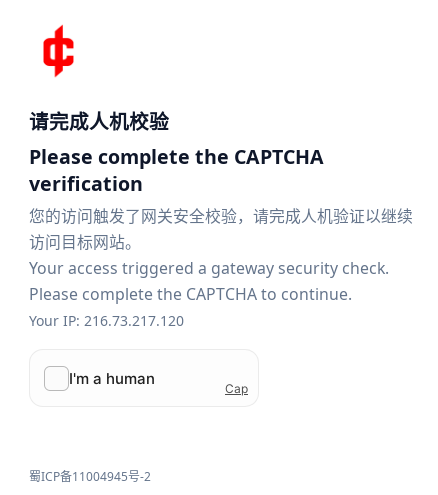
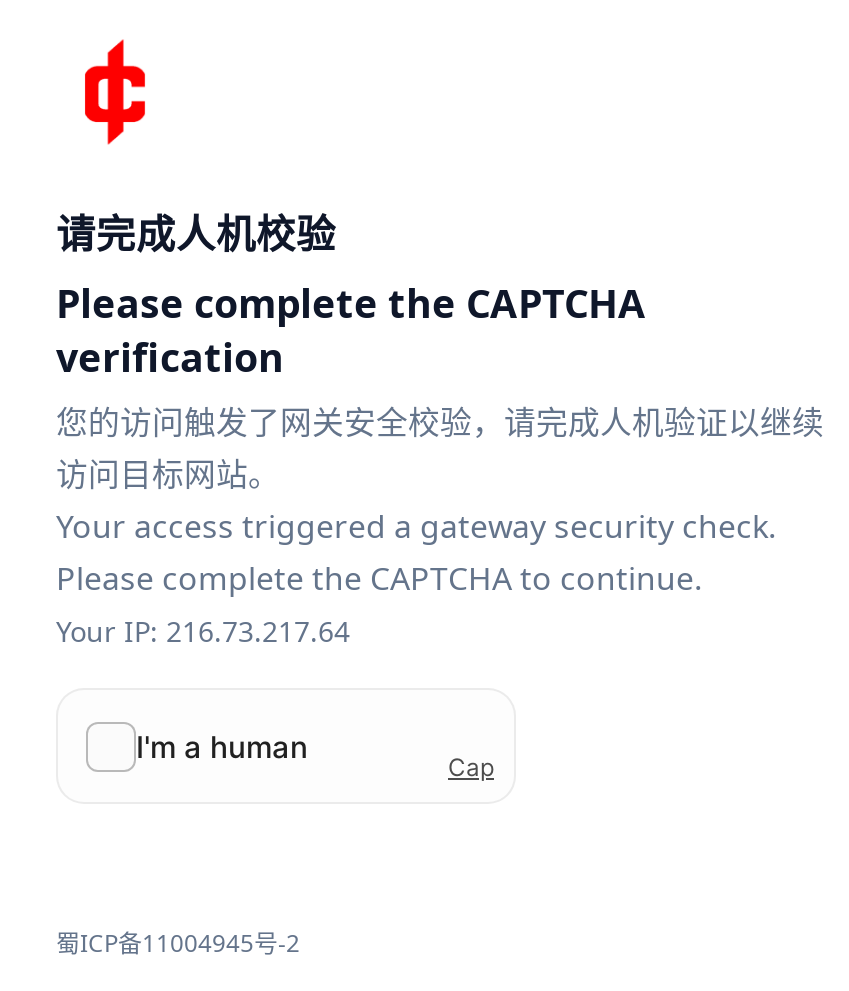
[29,311,184,330] Your IP: 216.73.217.120 -> [56,612,350,650] Your IP: 216.73.217.64

